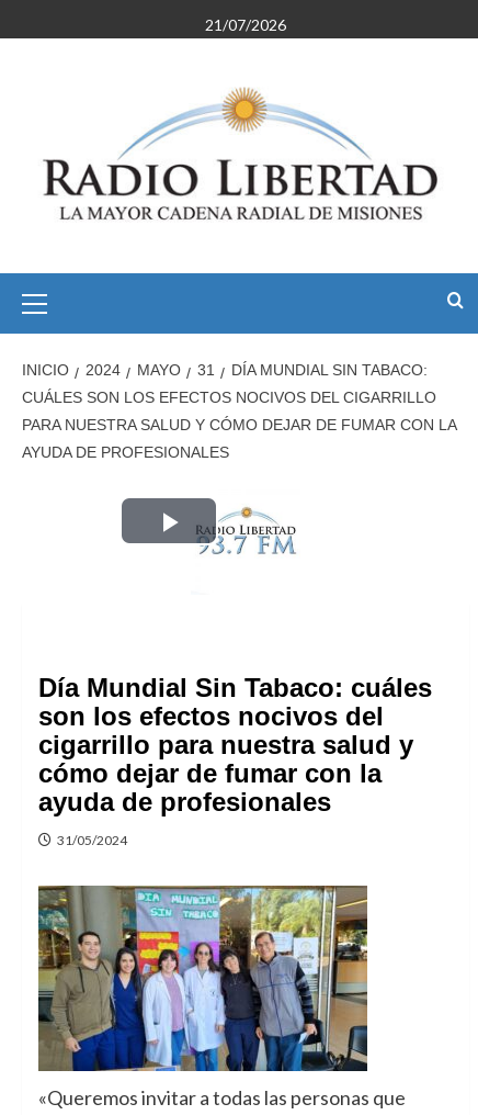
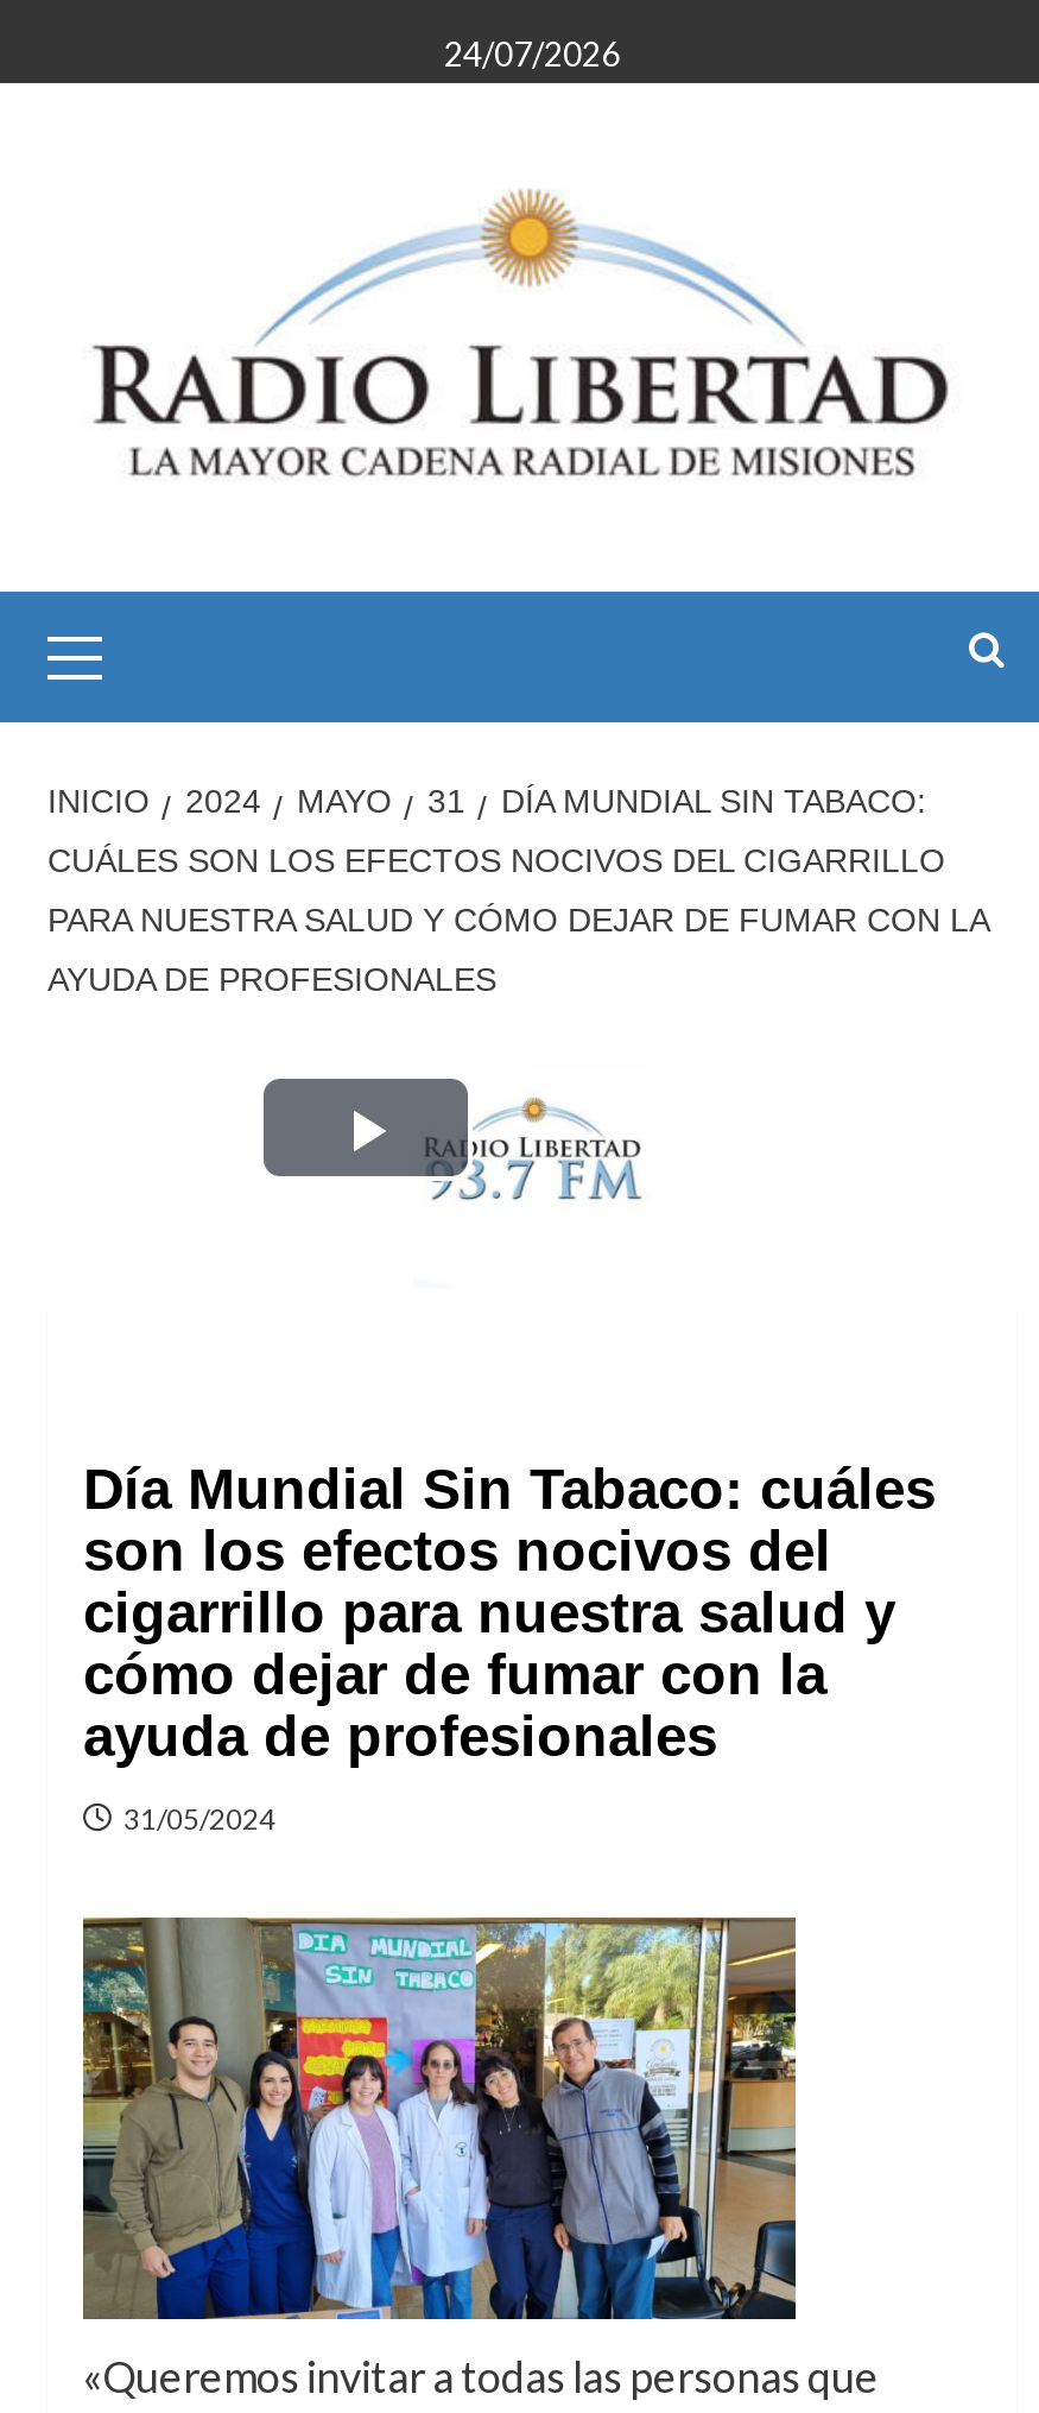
[205,15,286,34] 21/07/2026 -> [444,33,620,74] 24/07/2026

